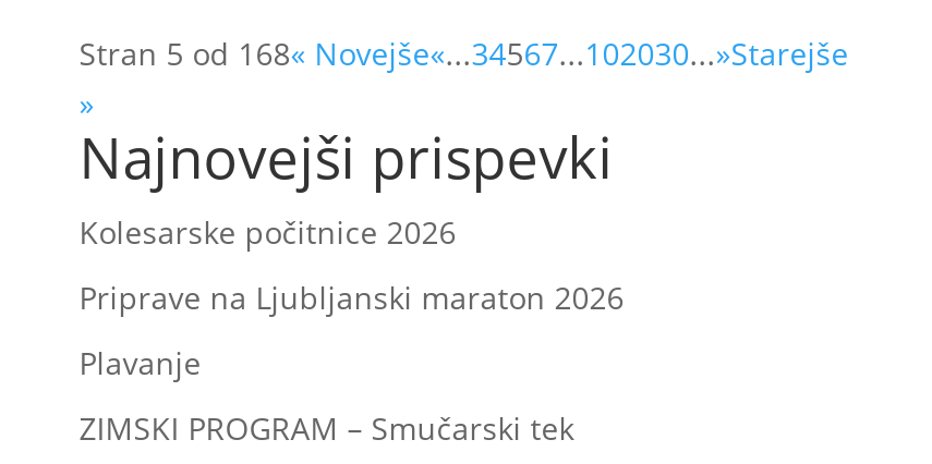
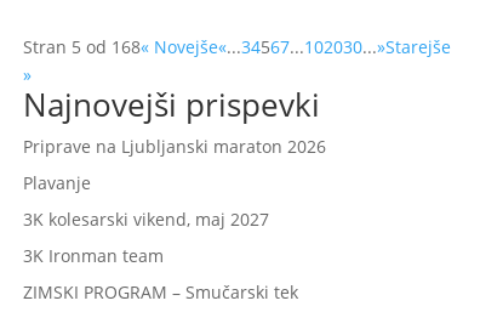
[79,211,456,253] Kolesarske počitnice 2026 -> none
moved [79,277,624,383] -> [23,135,326,194]: Priprave na Ljubljanski maraton 2026 | Plavanje
none -> [23,208,269,267] 3K kolesarski vikend, maj 2027 | 3K Ironman team

